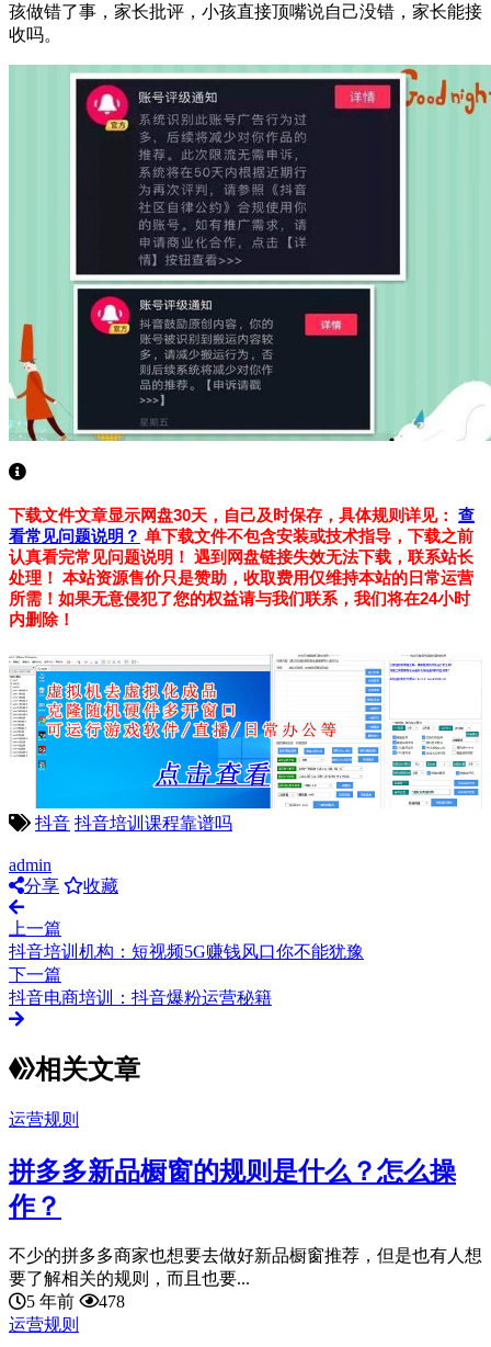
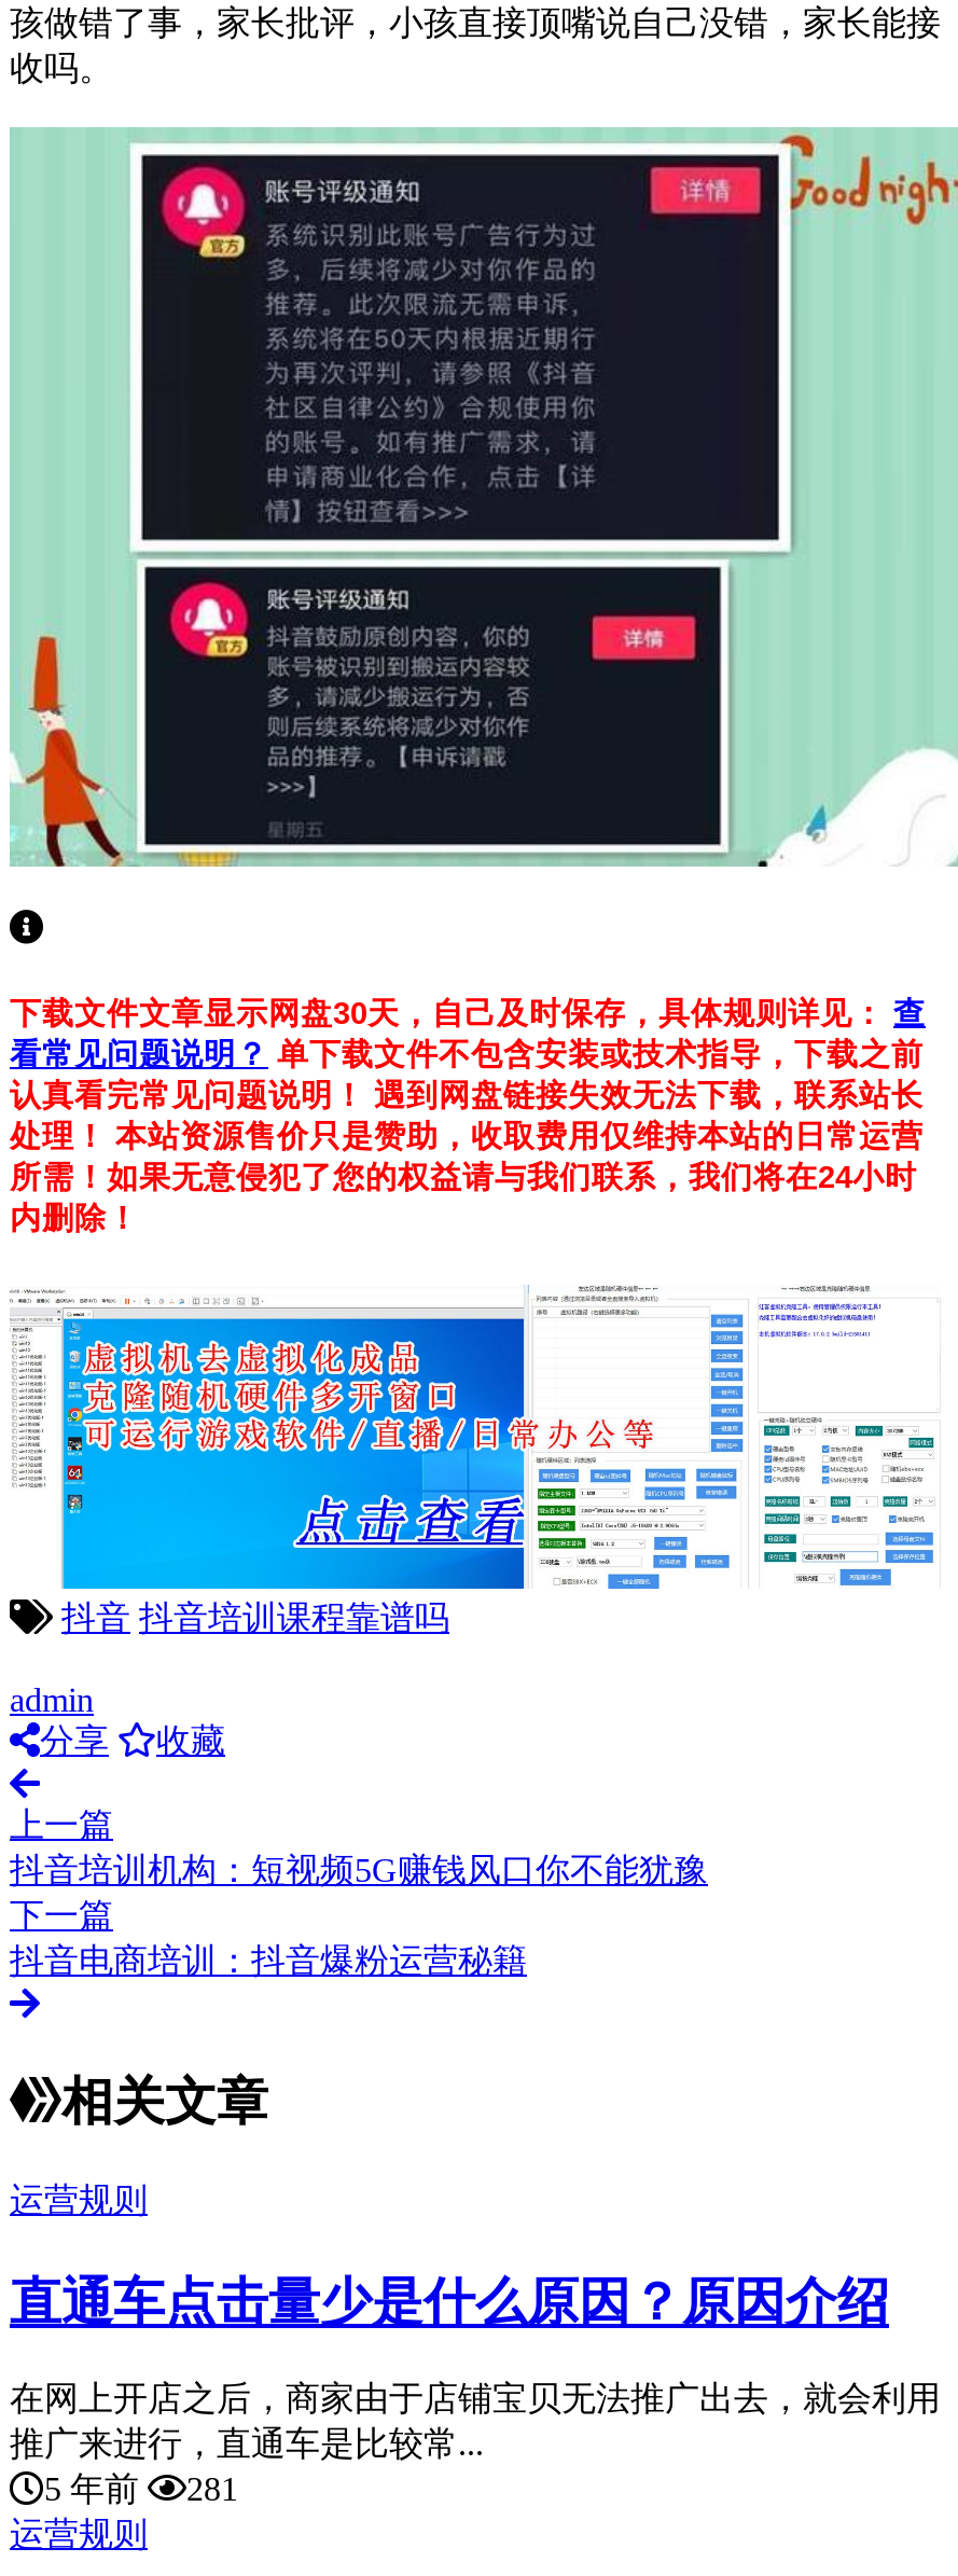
[9,1157,456,1220] 拼多多新品橱窗的规则是什么？怎么操 | 作？ -> [10,2273,889,2329] 直通车点击量少是什么原因？原因介绍
[9,1247,482,1288] 不少的拼多多商家也想要去做好新品橱窗推荐，但是也有人想 | 要了解相关的规则，而且也要... -> [10,2381,941,2463] 在网上开店之后，商家由于店铺宝贝无法推广出去，就会利用 | 推广来进行，直通车是比较常...
[26,1293,125,1311] 5 年前 478 -> [44,2471,238,2508] 5 年前 281

